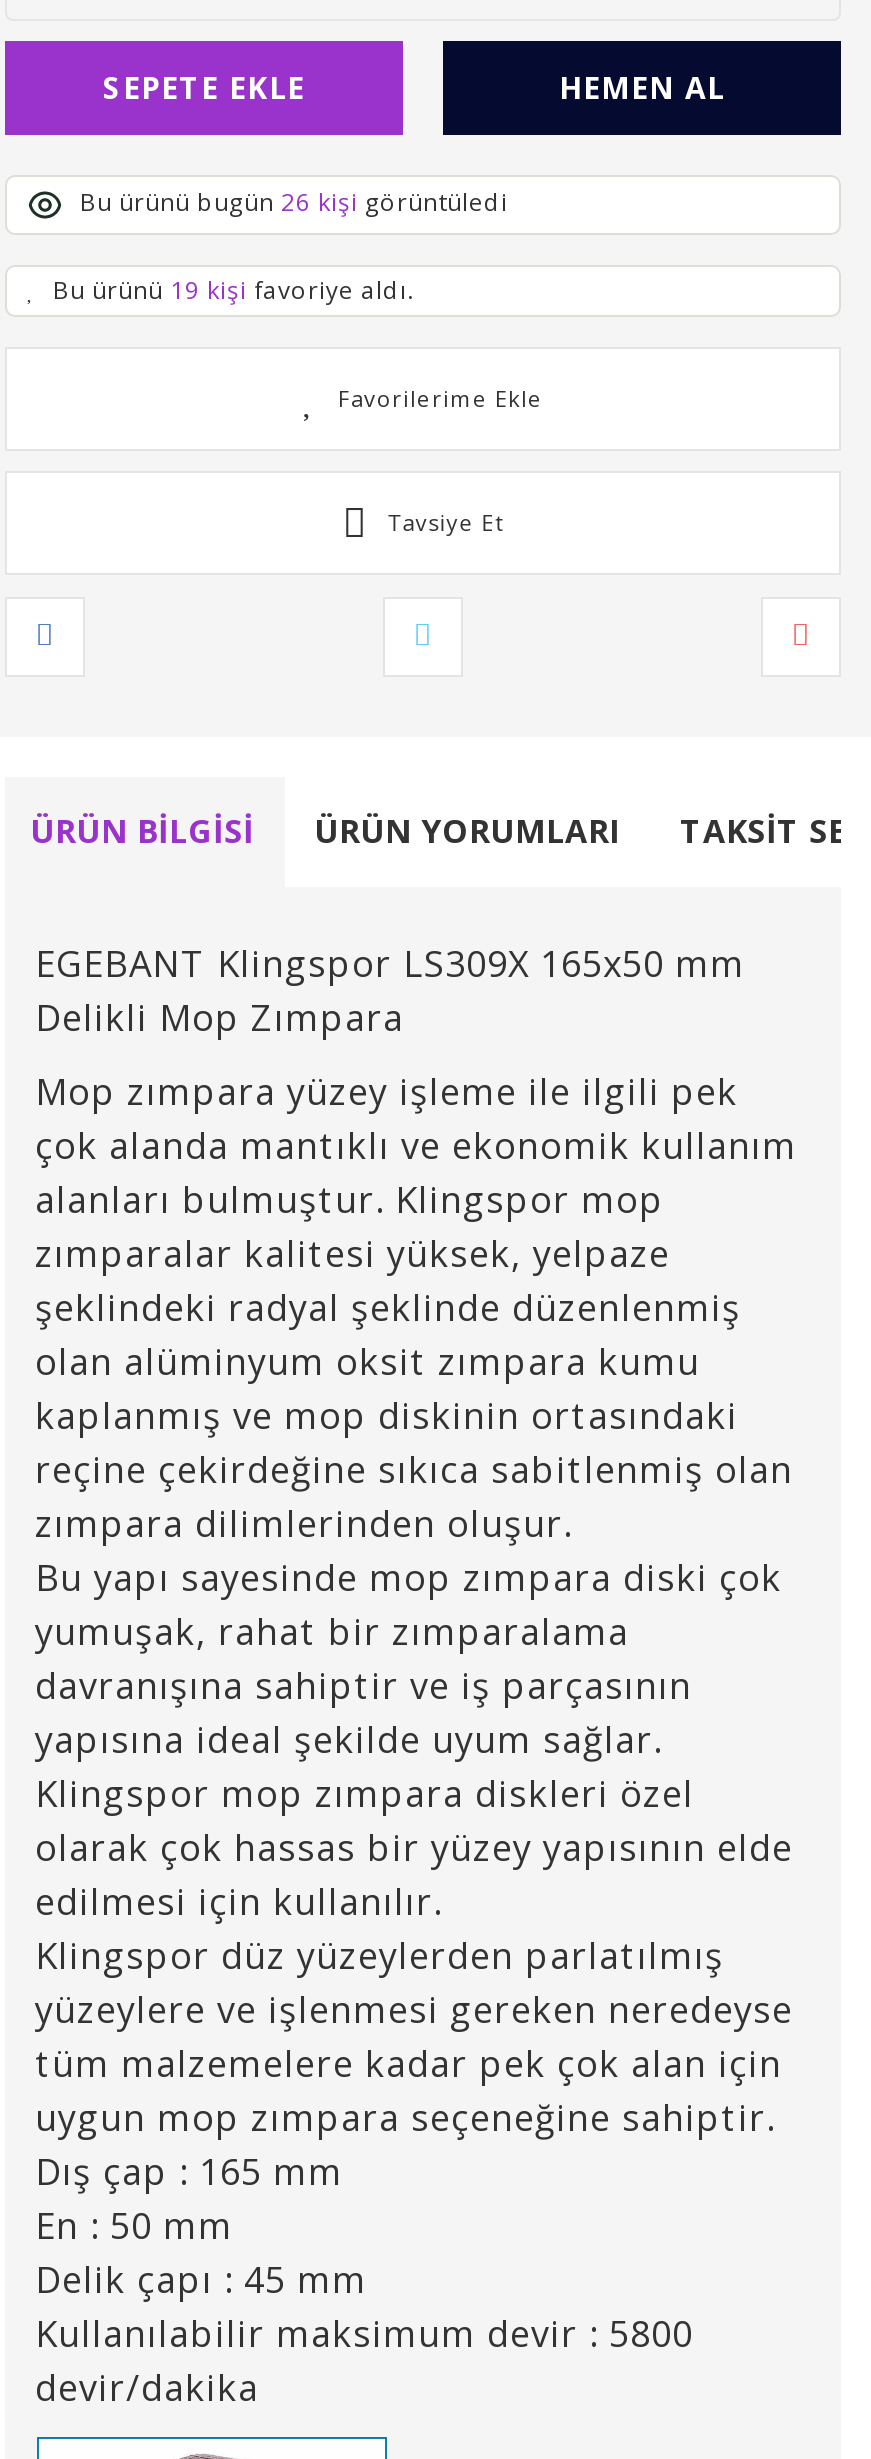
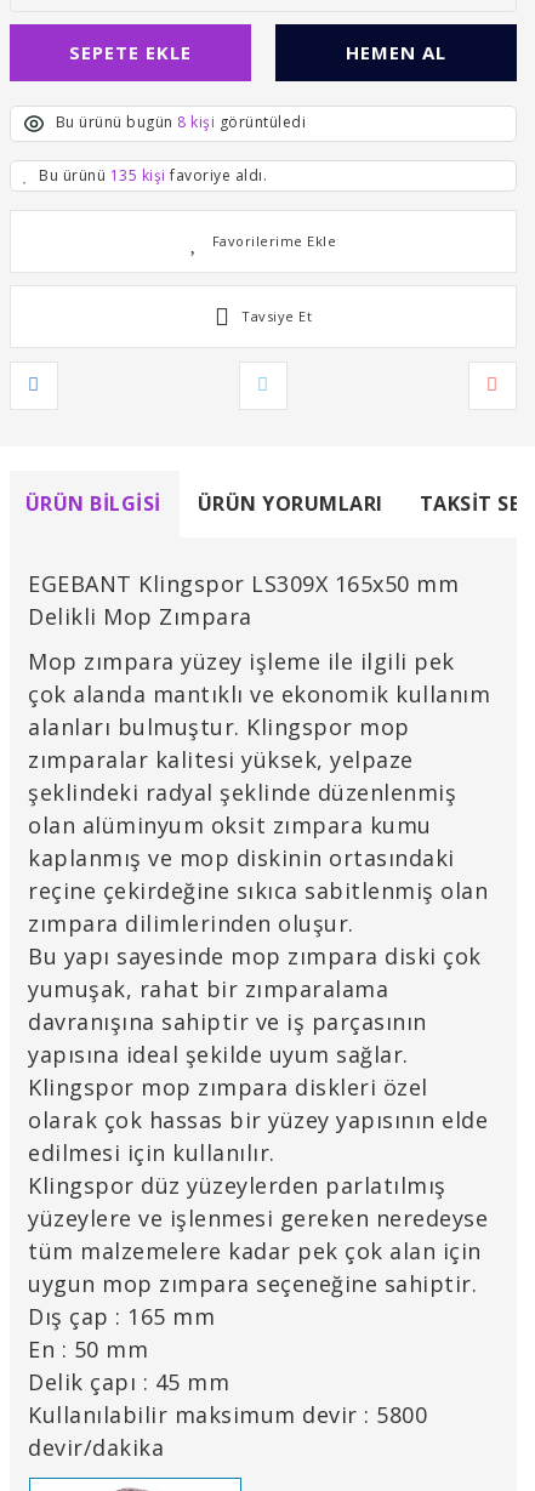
[80,184,508,218] Bu ürünü bugün 26 kişi görüntüledi -> [55,111,306,132] Bu ürünü bugün 8 kişi görüntüledi
[53,272,414,306] Bu ürünü 19 kişi favoriye aldı. -> [39,164,267,185] Bu ürünü 135 kişi favoriye aldı.

